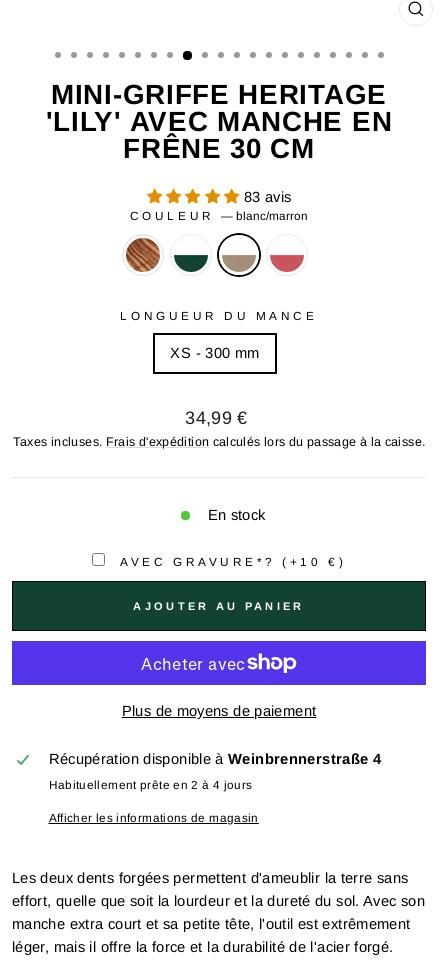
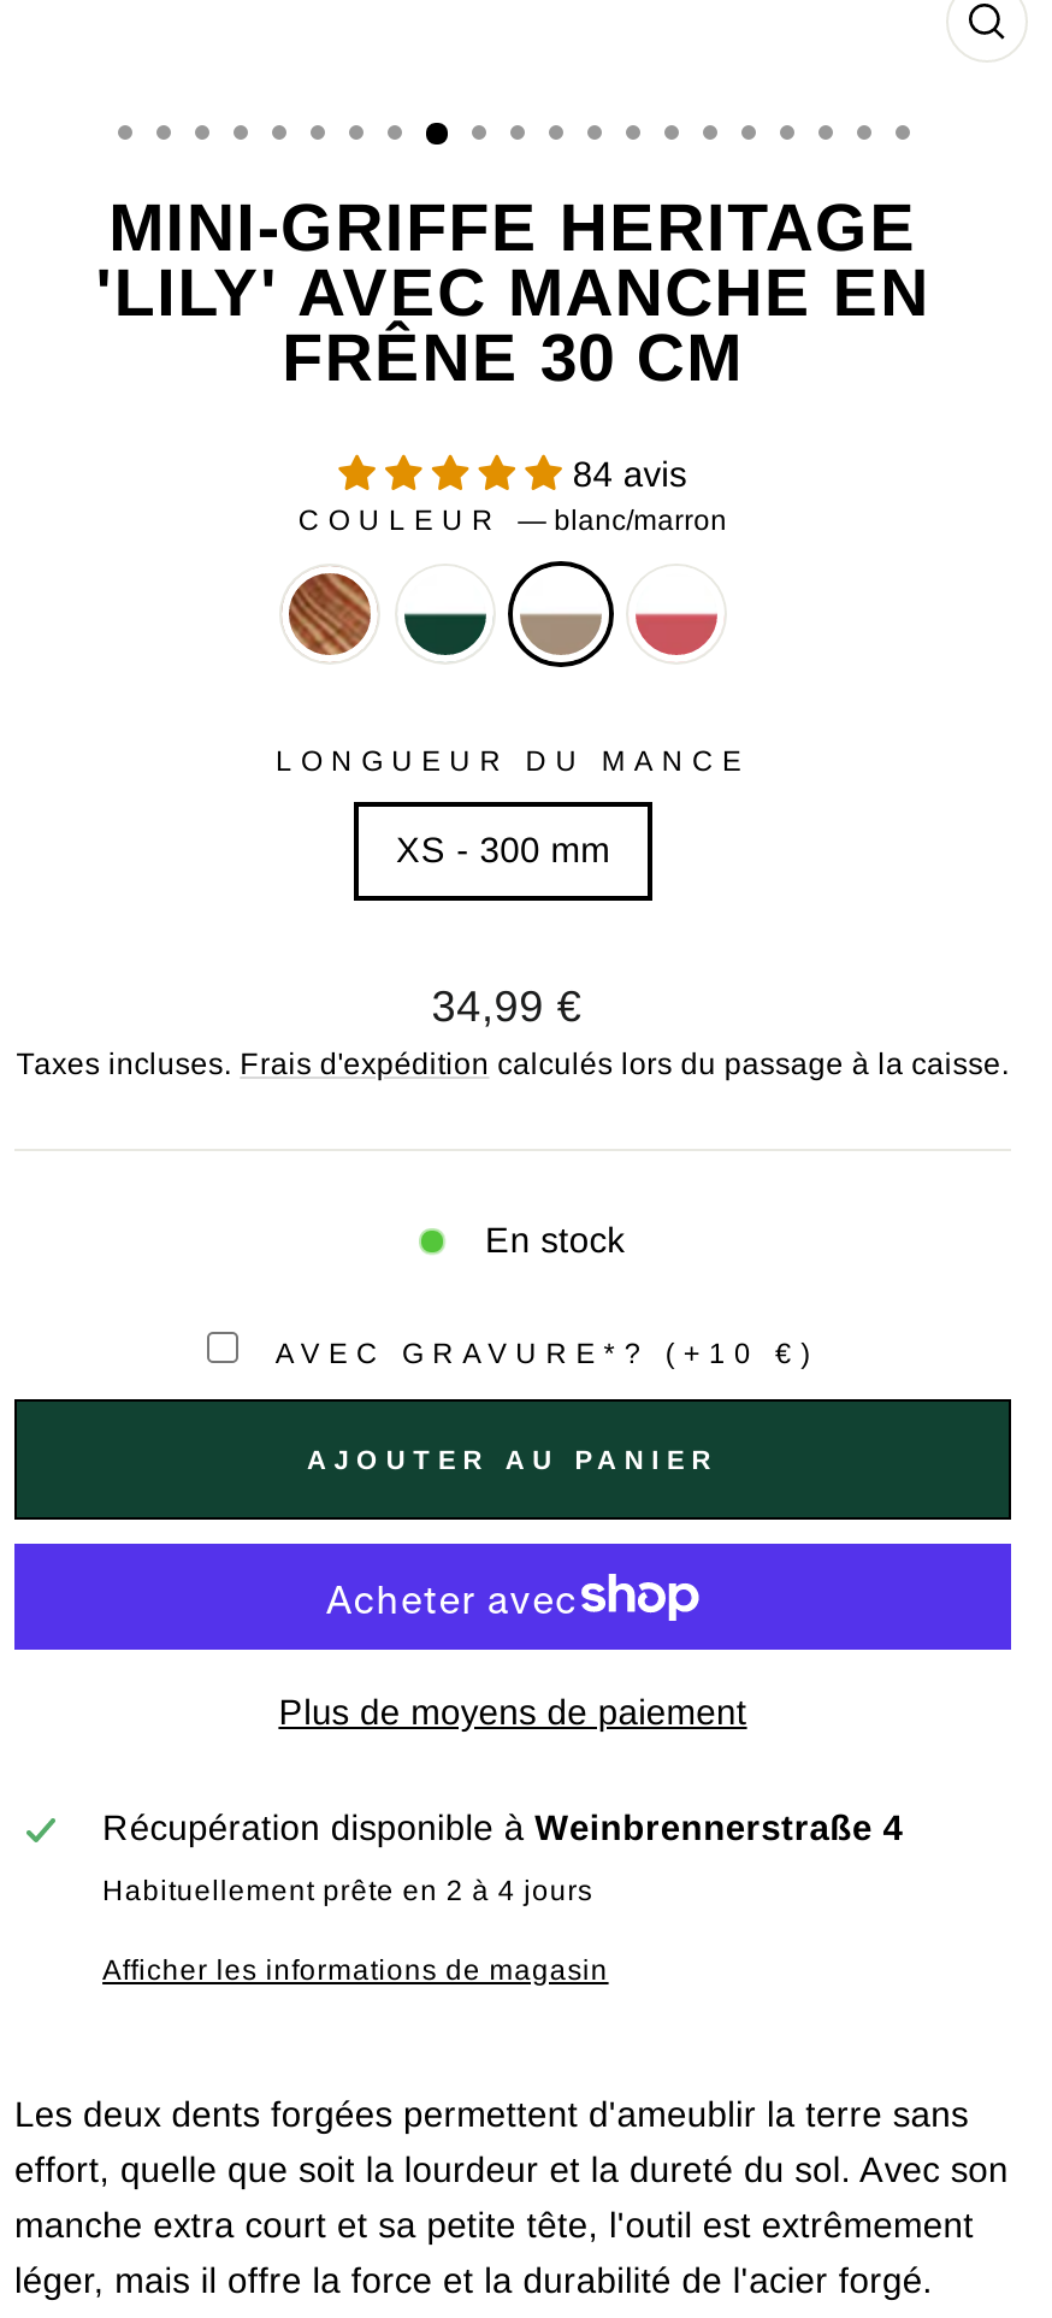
[244,189,291,205] 83 avis -> [572,455,687,494] 84 avis

